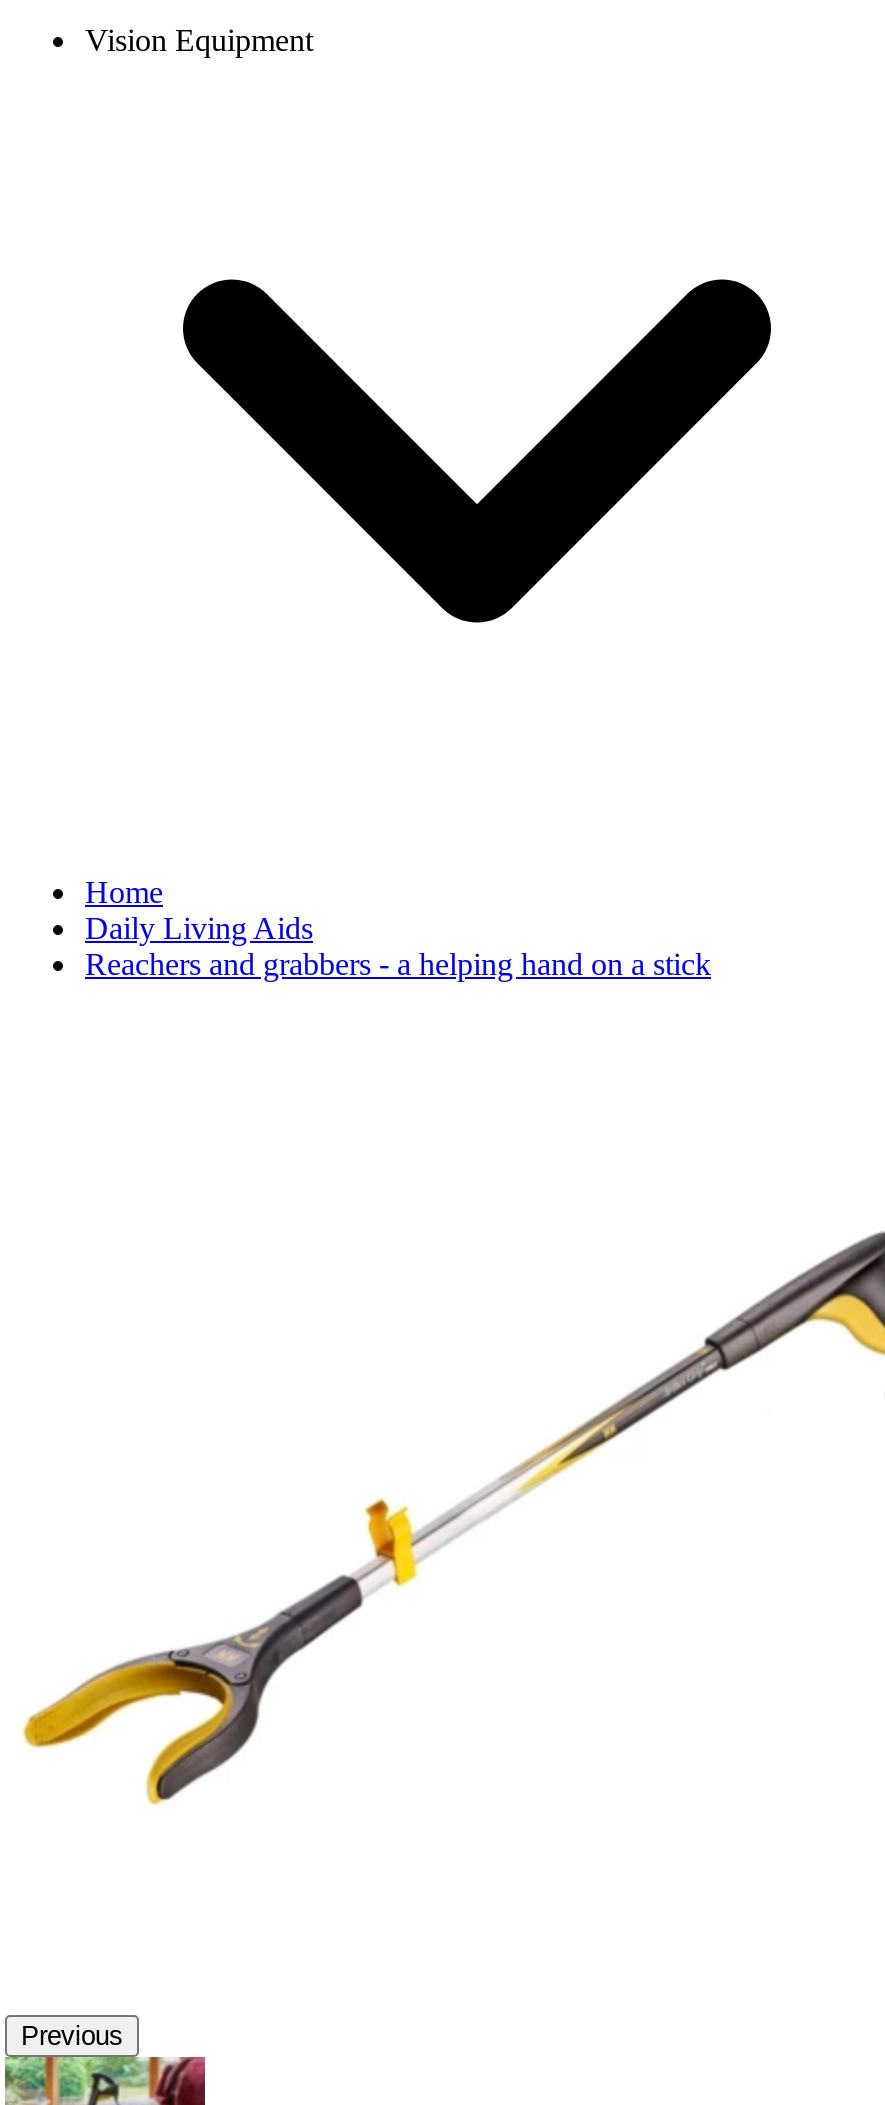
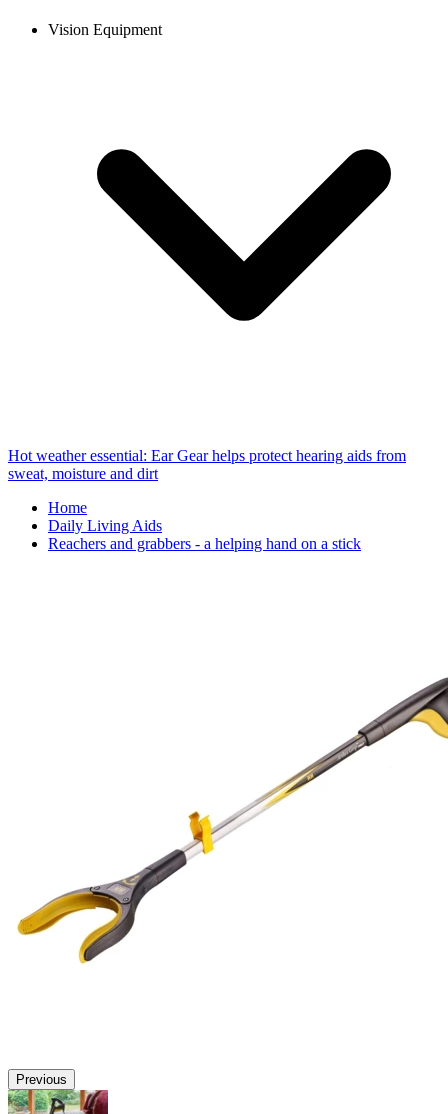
none -> [8,447,406,482] Hot weather essential: Ear Gear helps protect hearing aids from | sweat, moisture and dirt

